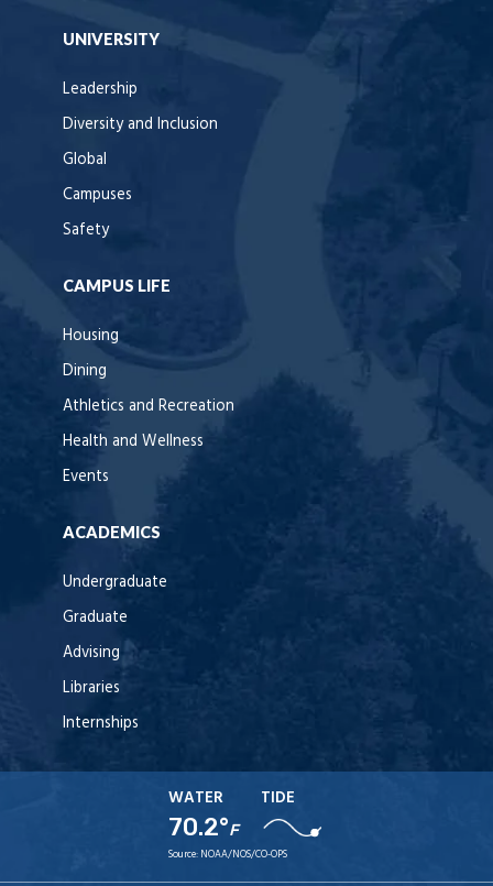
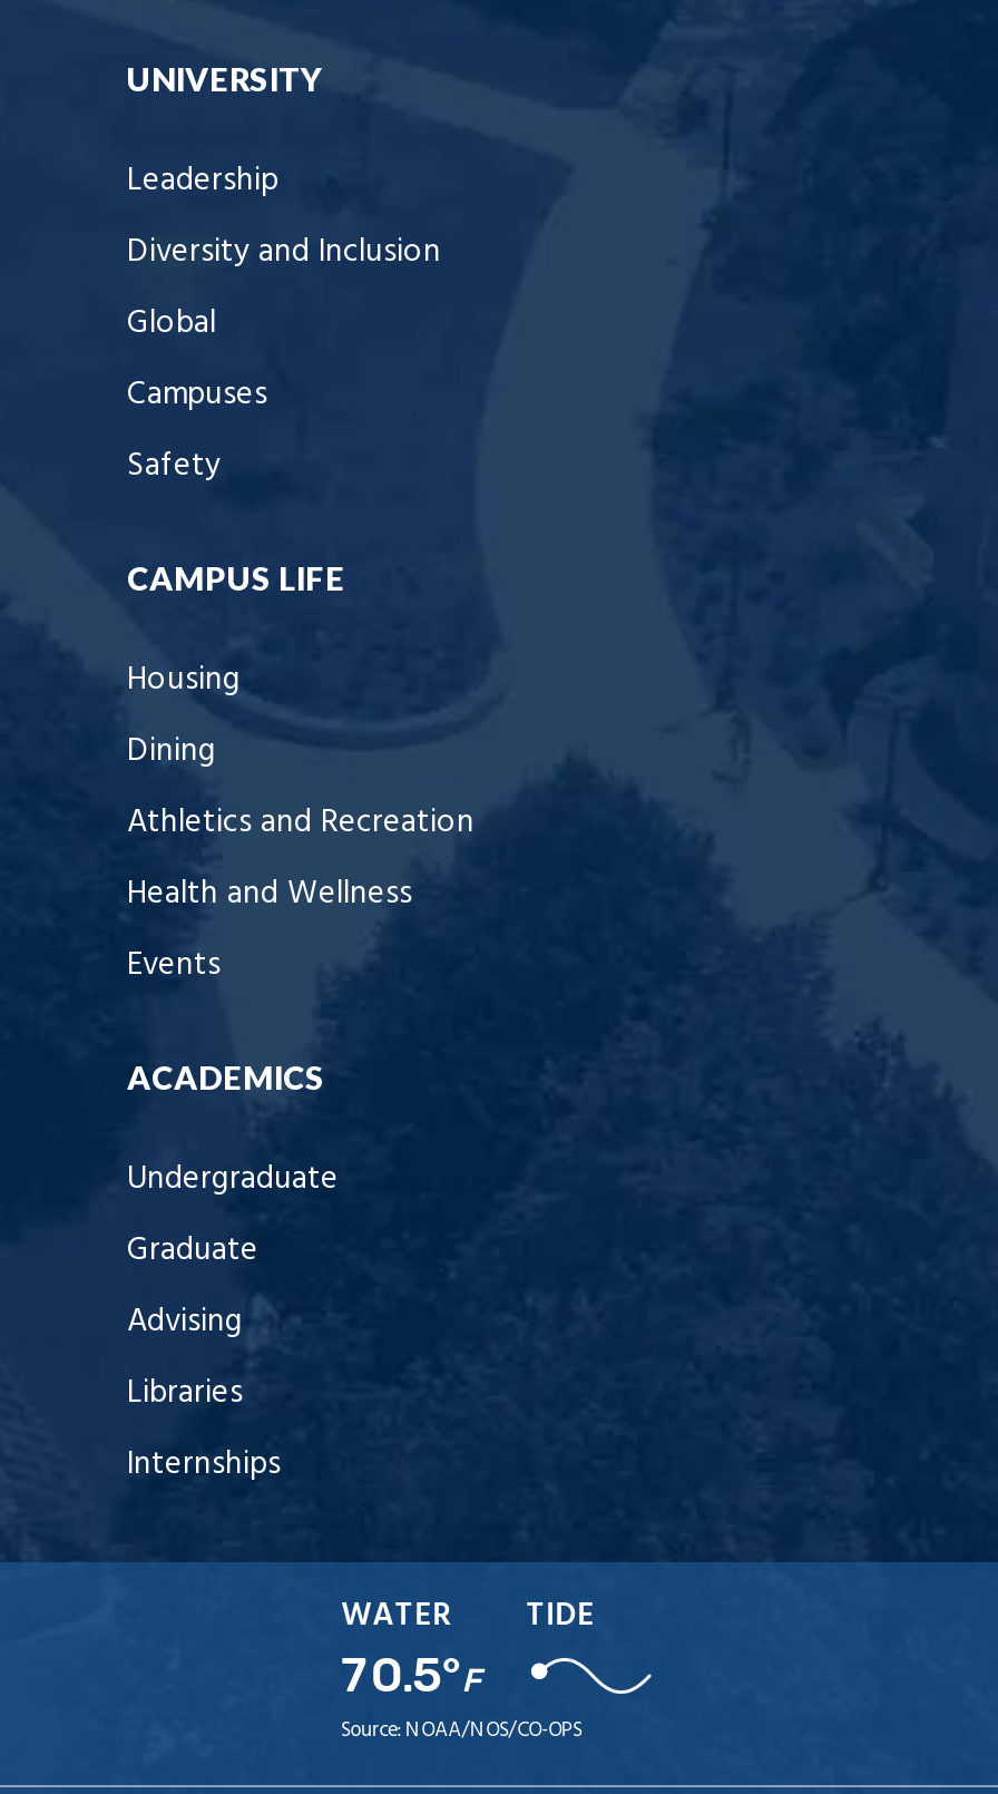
[168,812,238,842] 70.2°F -> [341,1644,482,1704] 70.5°F

